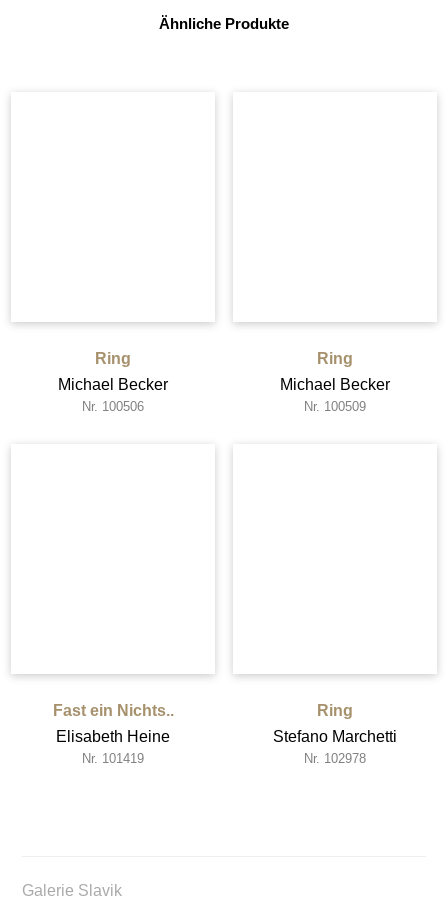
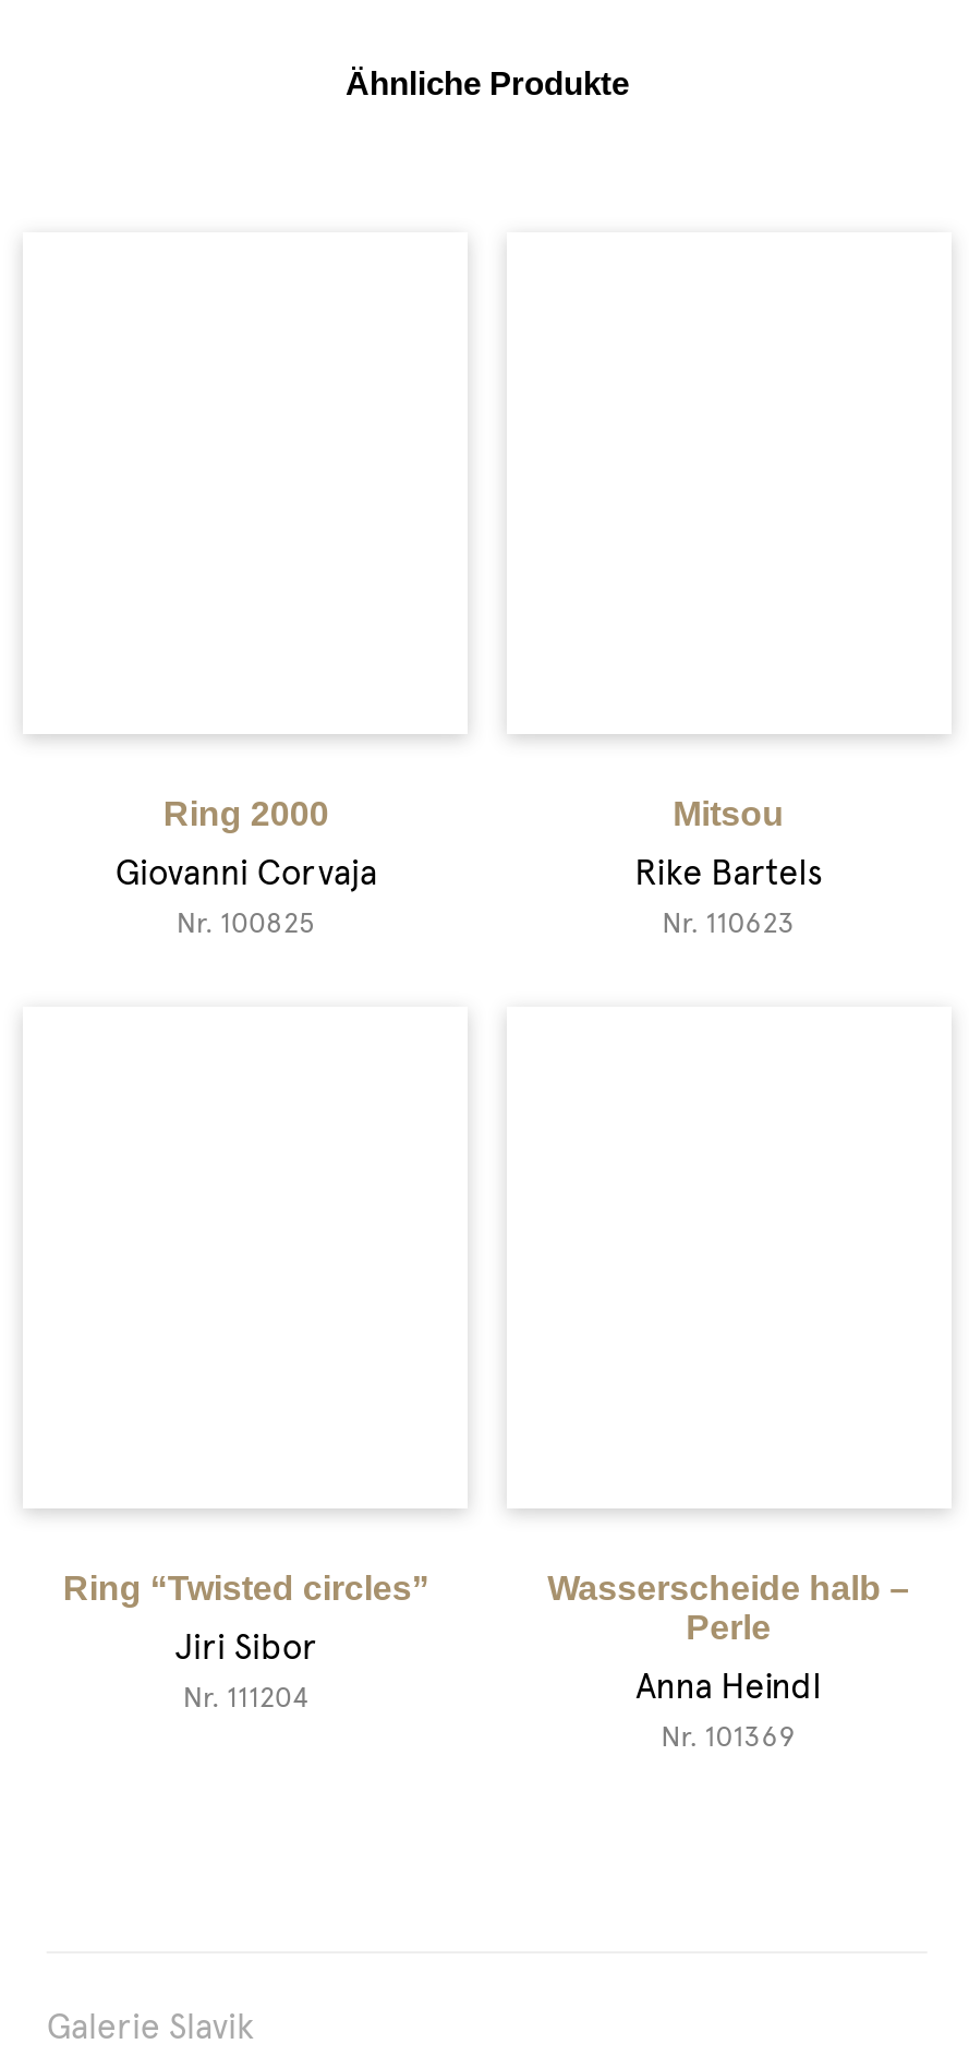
[95,350,131,367] Ring -> [163,795,329,832] Ring 2000
[317,350,353,367] Ring -> [673,795,784,832] Mitsou
[58,376,168,414] Michael Becker | Nr. 100506 -> [115,852,377,939] Giovanni Corvaja | Nr. 100825
[280,376,390,414] Michael Becker | Nr. 100509 -> [635,852,822,939] Rike Bartels | Nr. 110623
[53,702,174,719] Fast ein Nichts.. -> [63,1569,429,1606] Ring “Twisted circles”
[317,702,353,719] Ring -> [548,1569,909,1646] Wasserscheide halb – | Perle
[56,728,170,766] Elisabeth Heine | Nr. 101419 -> [175,1626,317,1713] Jiri Sibor | Nr. 111204
[273,728,397,766] Stefano Marchetti | Nr. 102978 -> [636,1665,821,1753] Anna Heindl | Nr. 101369

